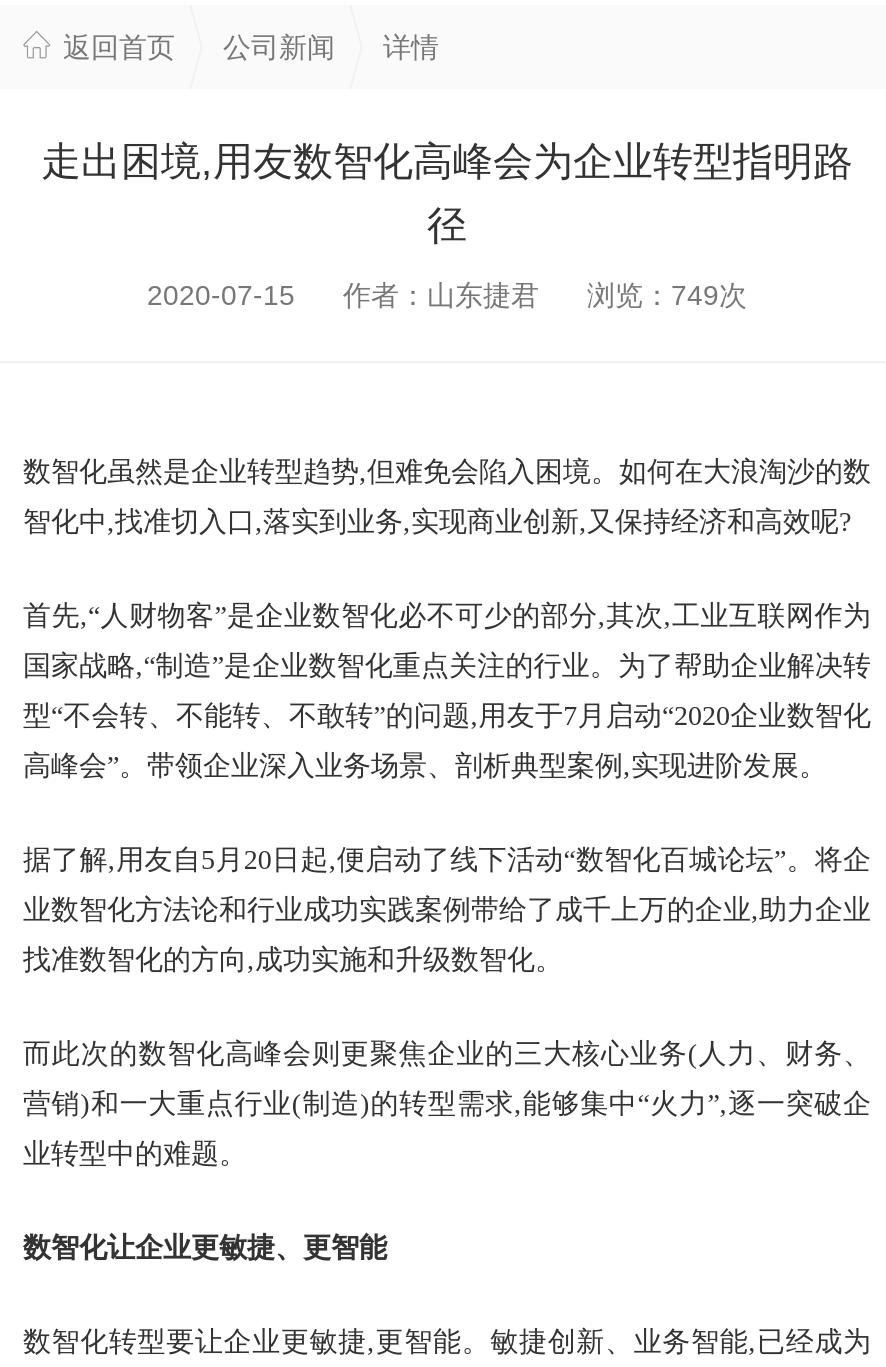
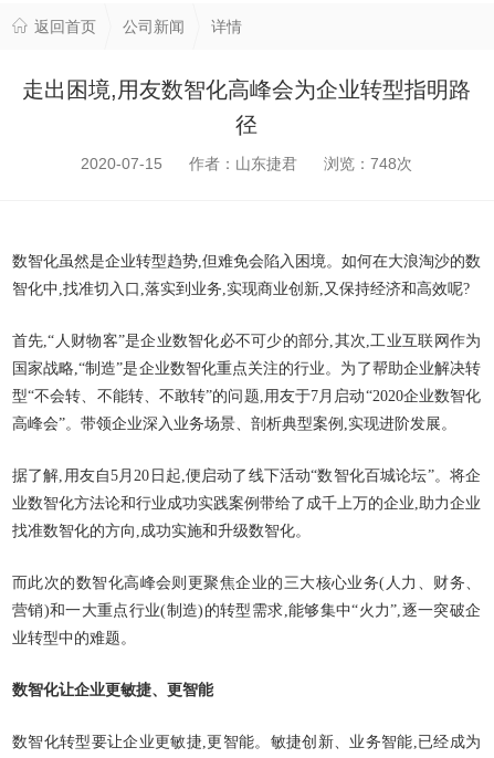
[147,279,747,311] 2020-07-15 作者：山东捷君 浏览：749次 -> [81,155,412,172] 2020-07-15 作者：山东捷君 浏览：748次

